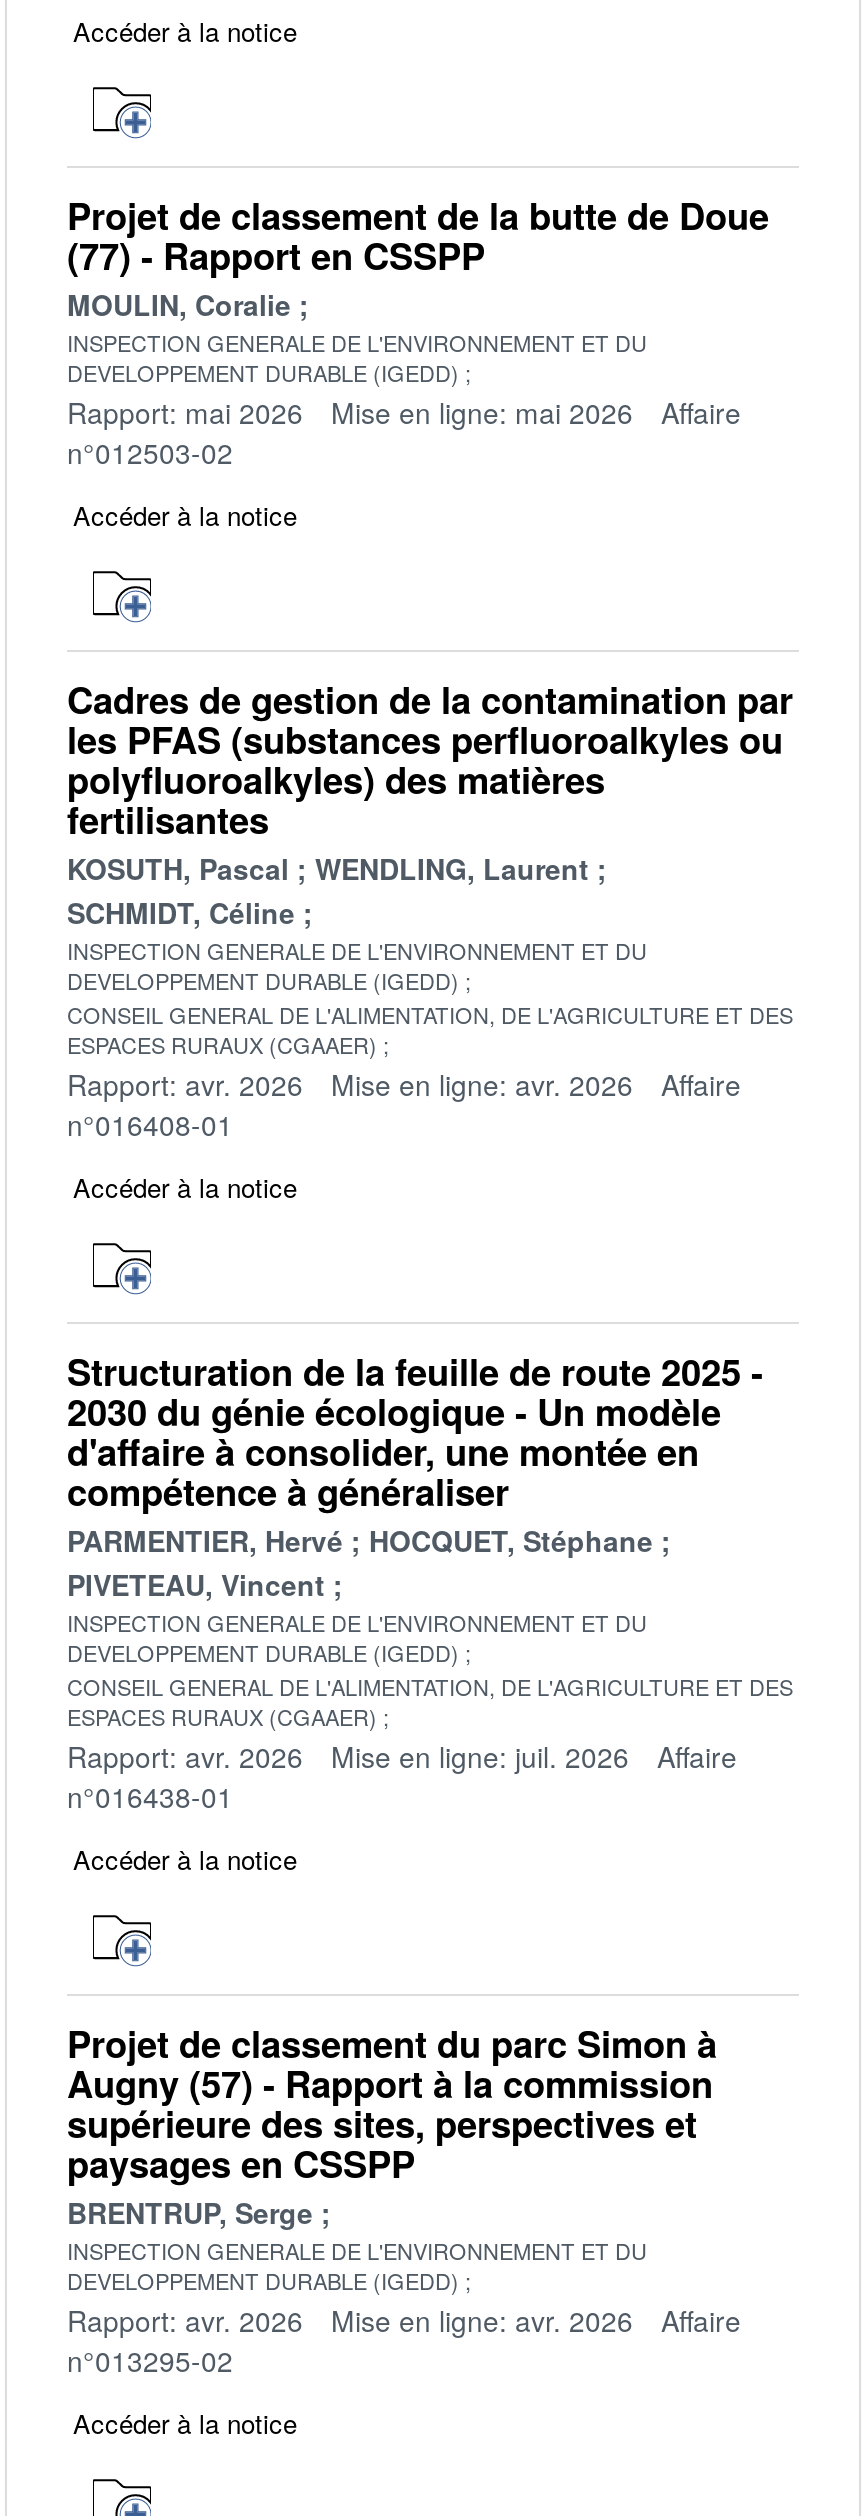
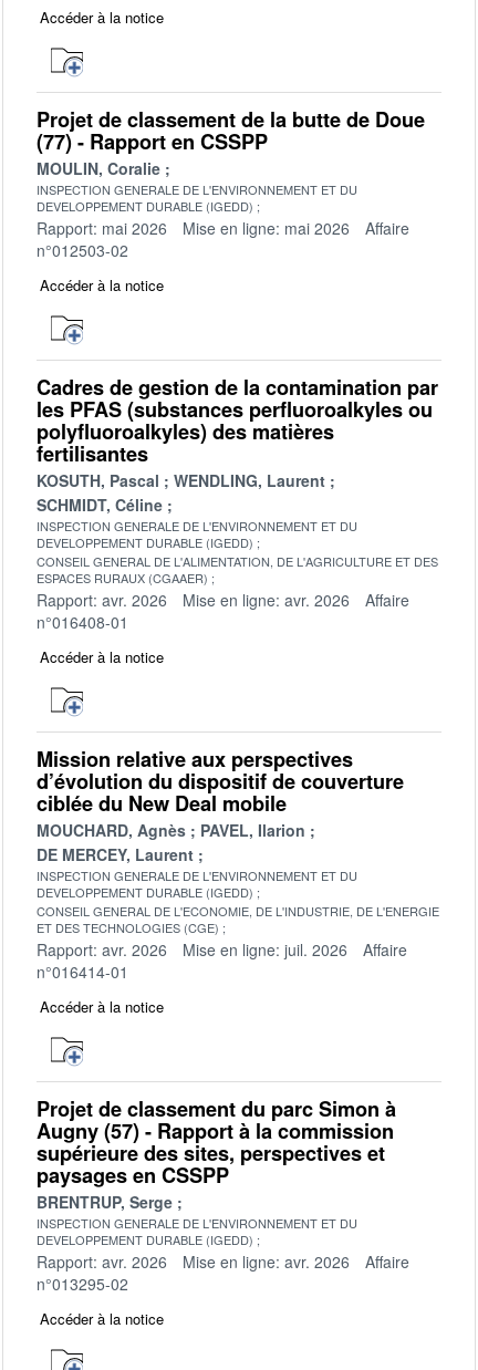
[67,1347,763,1605] Structuration de la feuille de route 2025 - | 2030 du génie écologique - Un modèle | d'affaire à consolider, une montée en | compétence à généraliser | PARMENTIER, Hervé | HOCQUET, Stéphane | PIVETEAU, Vincent -> [37,745,404,866] Mission relative aux perspectives | d’évolution du dispositif de couverture | ciblée du New Deal mobile | MOUCHARD, Agnès | PAVEL, Ilarion | DE MERCEY, Laurent
[67,1671,793,1733] CONSEIL GENERAL DE L'ALIMENTATION, DE L'AGRICULTURE ET DES | ESPACES RURAUX (CGAAER) -> [37,902,439,937] CONSEIL GENERAL DE L'ECONOMIE, DE L'INDUSTRIE, DE L'ENERGIE | ET DES TECHNOLOGIES (CGE)
[67,1777,233,1817] n°016438-01 -> [37,961,128,983] n°016414-01

